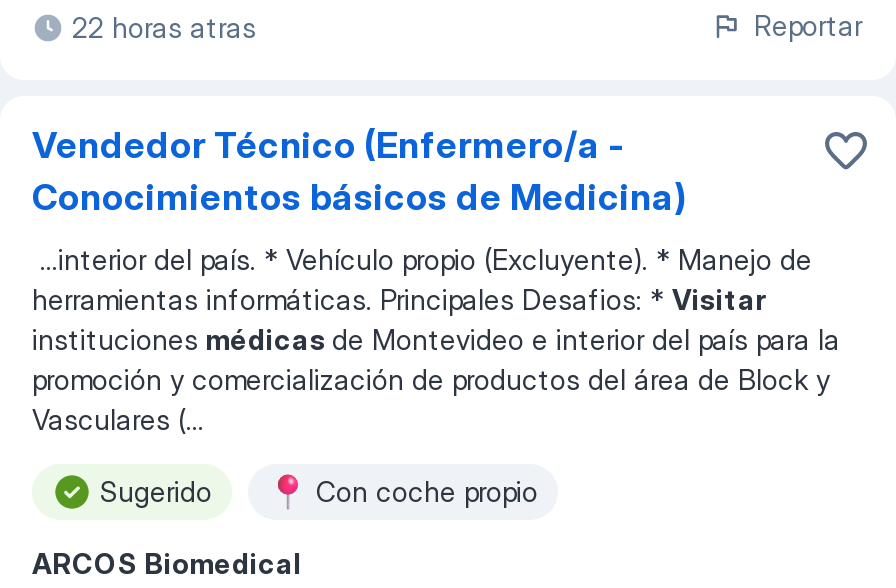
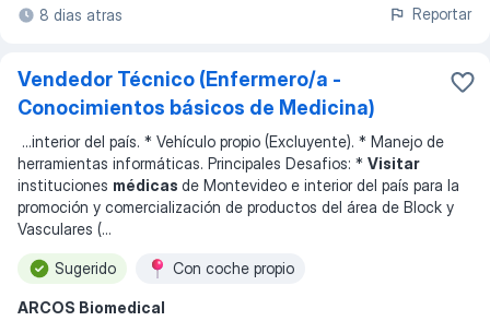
[72,10,256,44] 22 horas atras -> [39,5,122,24] 8 dias atras

